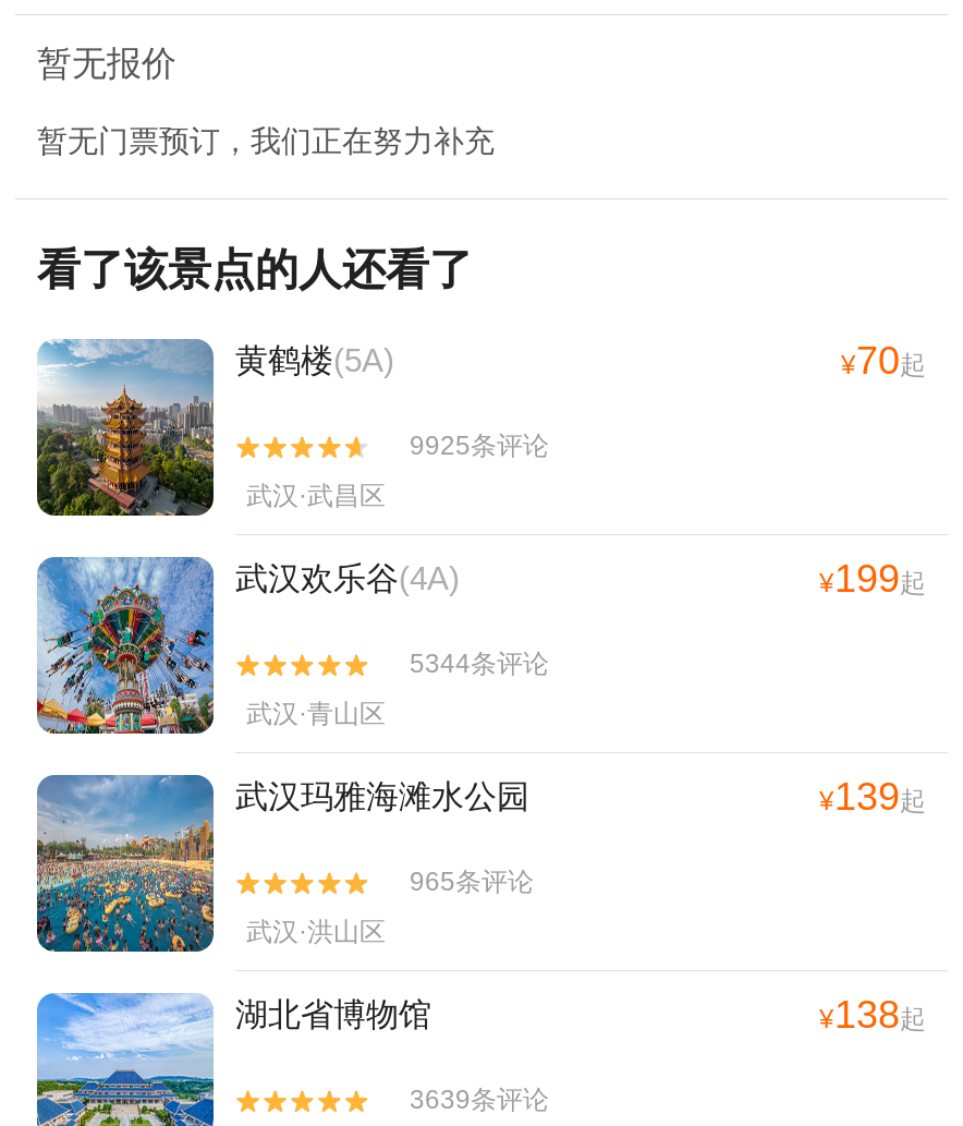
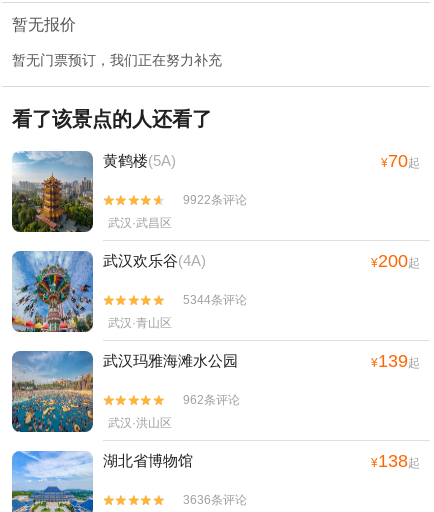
[410,430,549,460] 9925条评论 -> [183,193,247,207] 9922条评论
[819,558,926,601] ¥199起 -> [371,251,420,271] ¥200起
[410,866,534,896] 965条评论 -> [183,393,240,407] 962条评论
[410,1084,549,1114] 3639条评论 -> [183,493,247,507] 3636条评论

